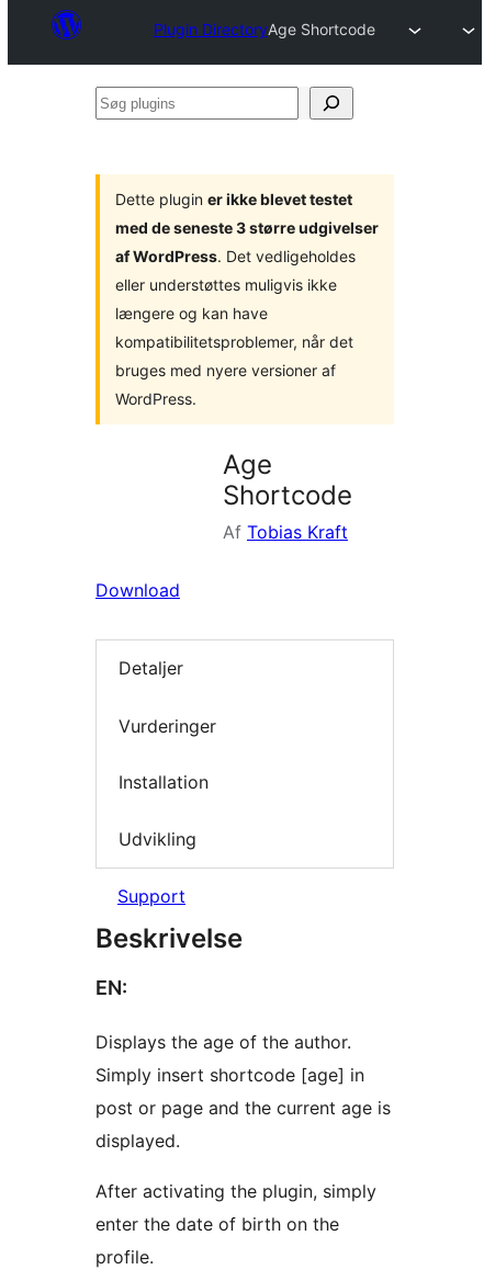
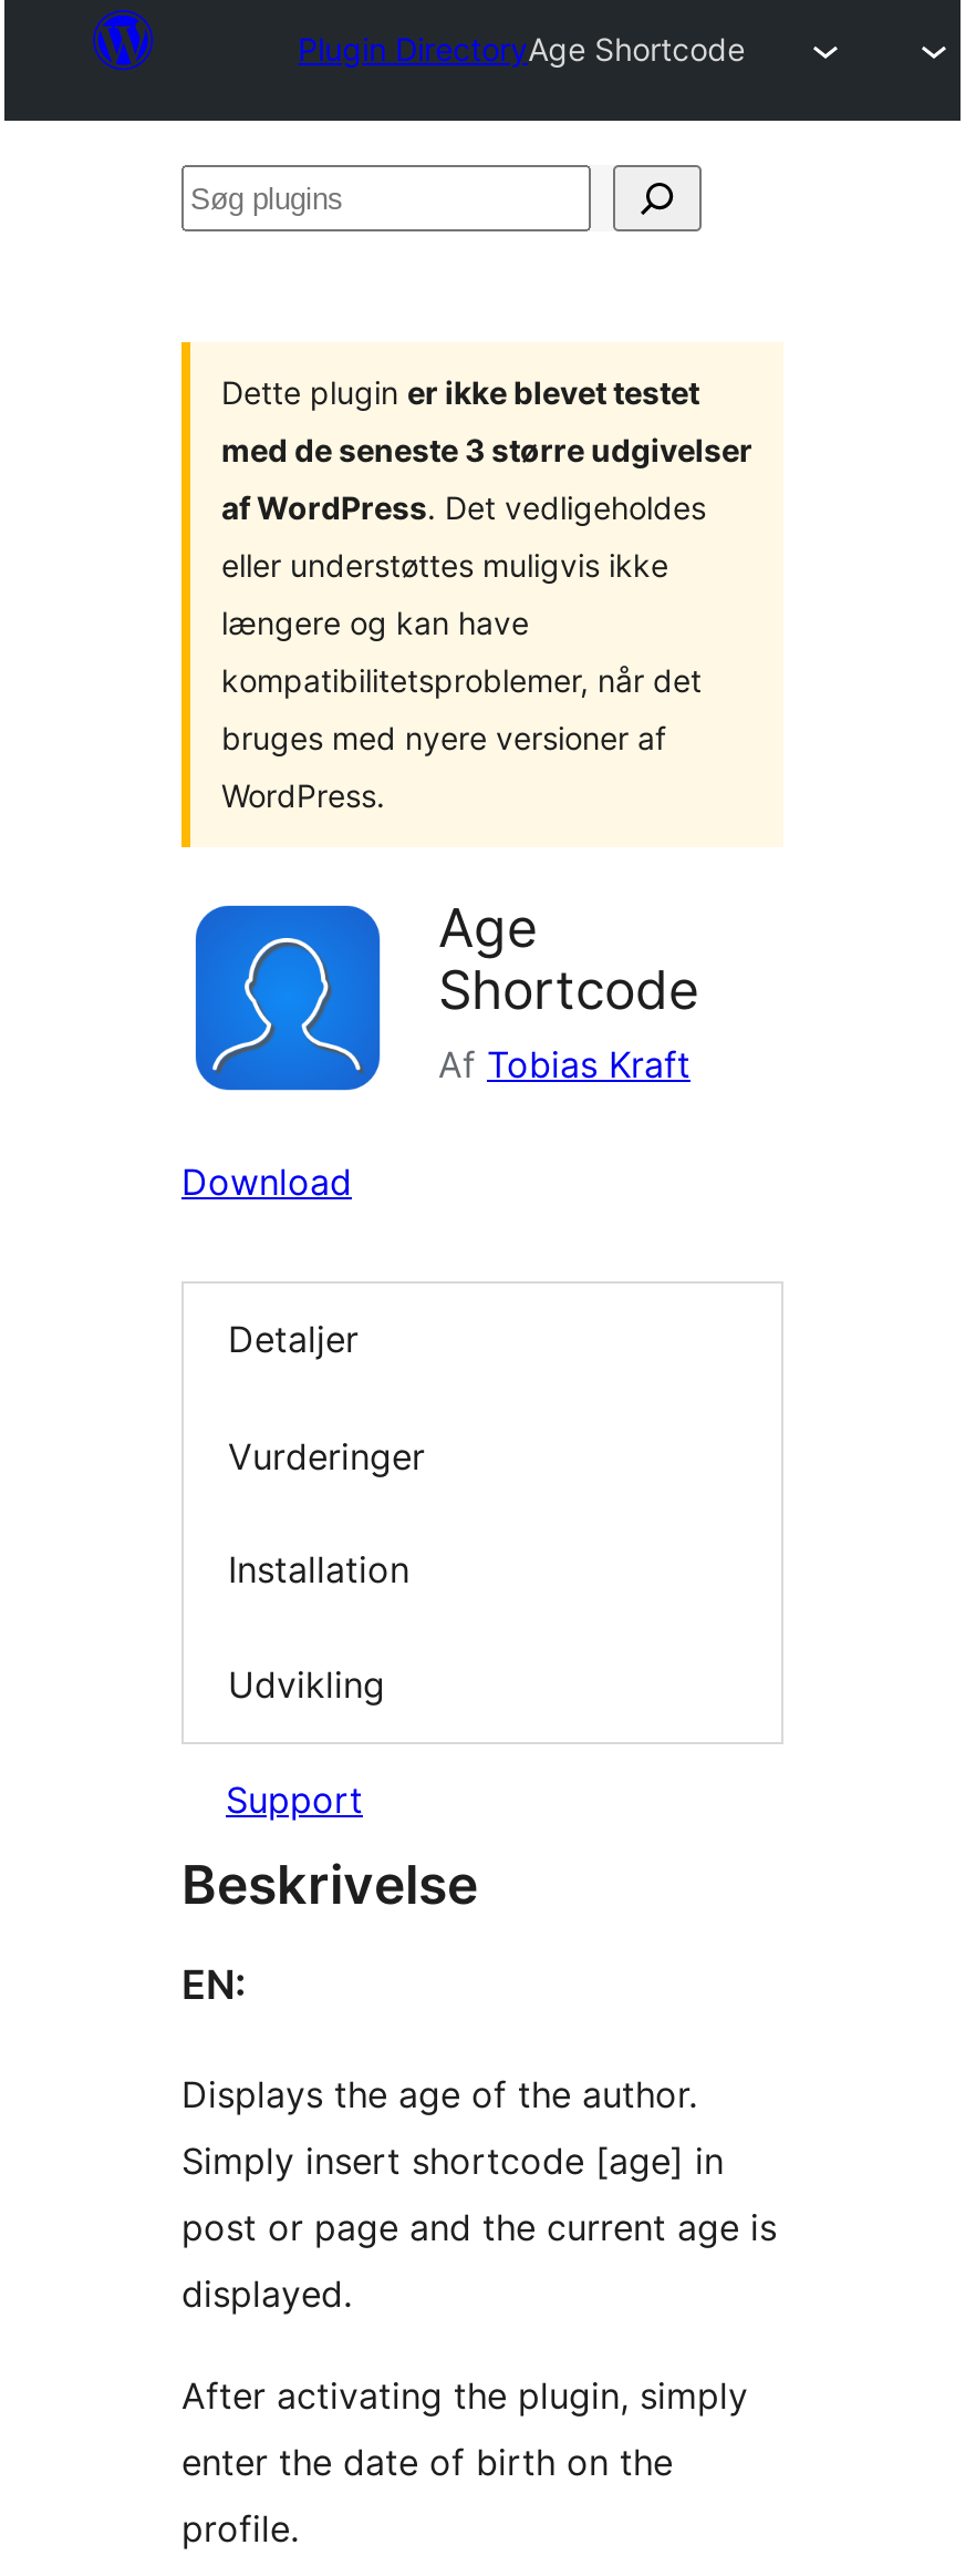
none -> [193,903,383,1093] [image]

